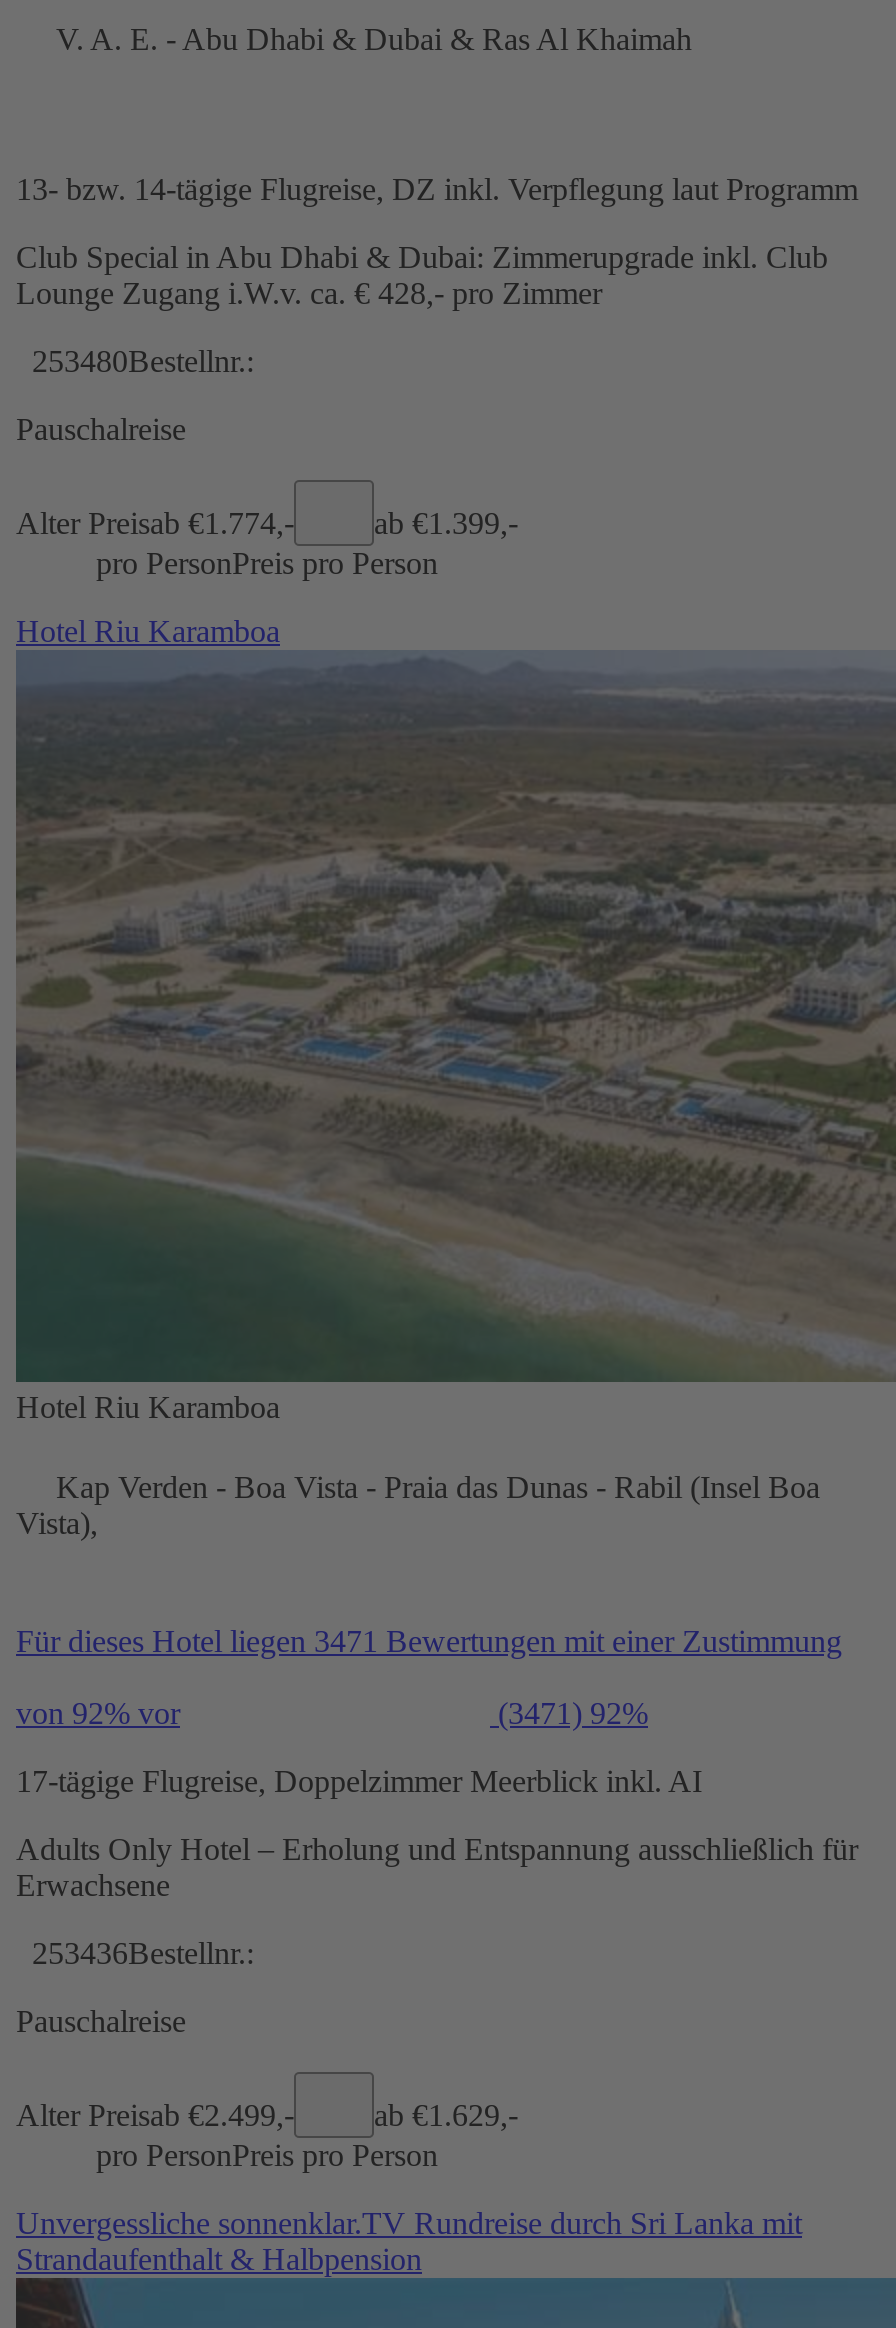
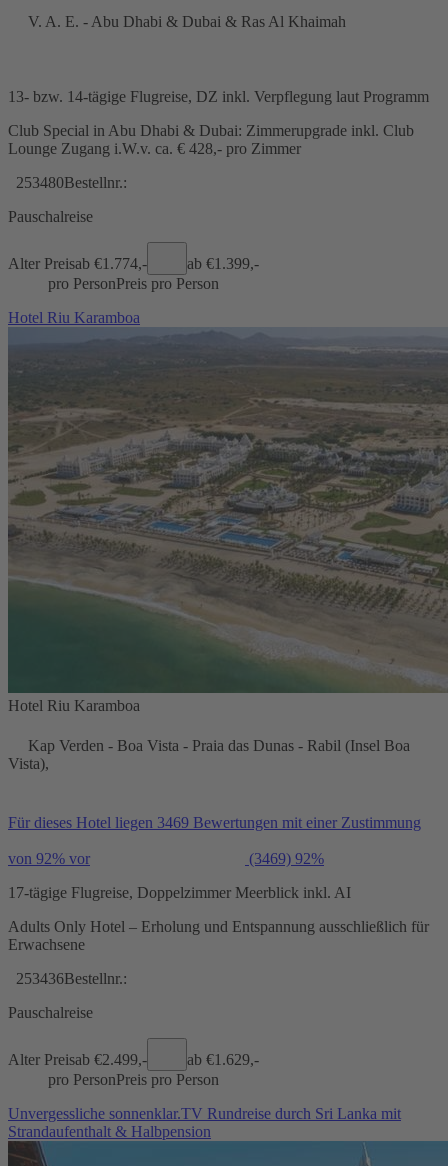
[16,1623,842,1657] Für dieses Hotel liegen 3471 Bewertungen mit einer Zustimmung -> [8,813,421,830] Für dieses Hotel liegen 3469 Bewertungen mit einer Zustimmung
[490,1695,648,1729] (3471) 92% -> [245,849,324,866] (3469) 92%

